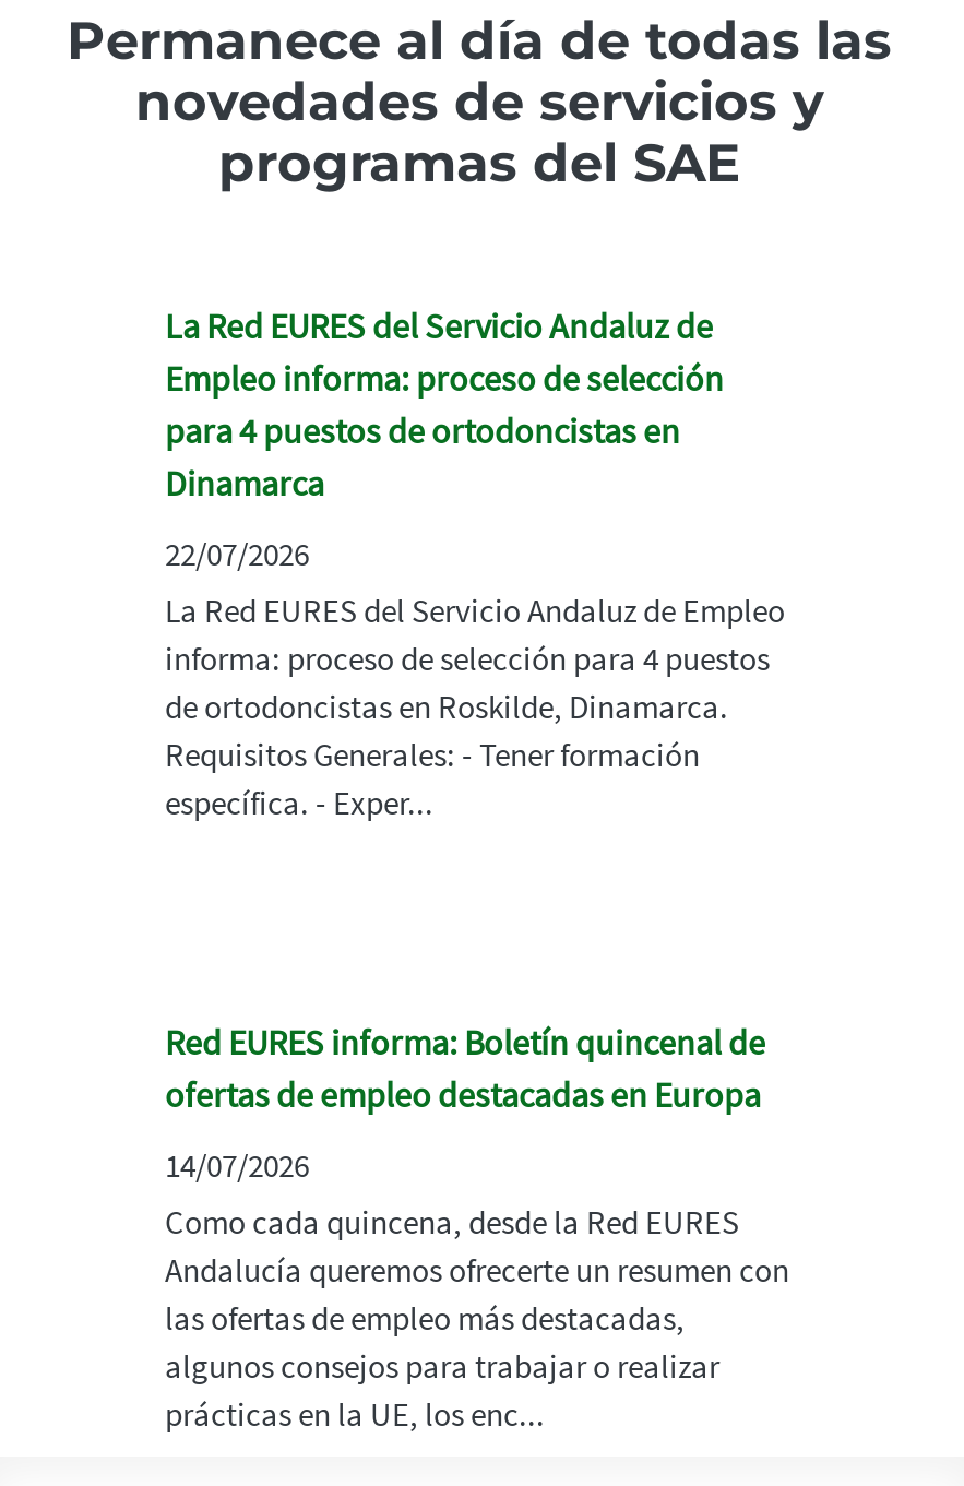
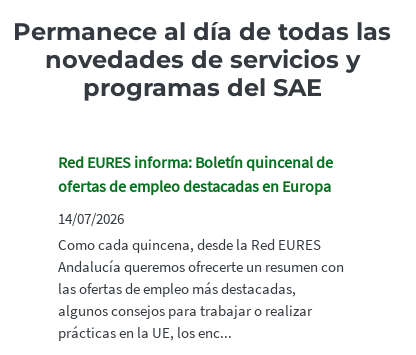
[165,304,785,823] La Red EURES del Servicio Andaluz de | Empleo informa: proceso de selección | para 4 puestos de ortodoncistas en | Dinamarca | 22/07/2026 | La Red EURES del Servicio Andaluz de Empleo | informa: proceso de selección para 4 puestos | de ortodoncistas en Roskilde, Dinamarca. | Requisitos Generales: - Tener formación | específica. - Exper... -> none

